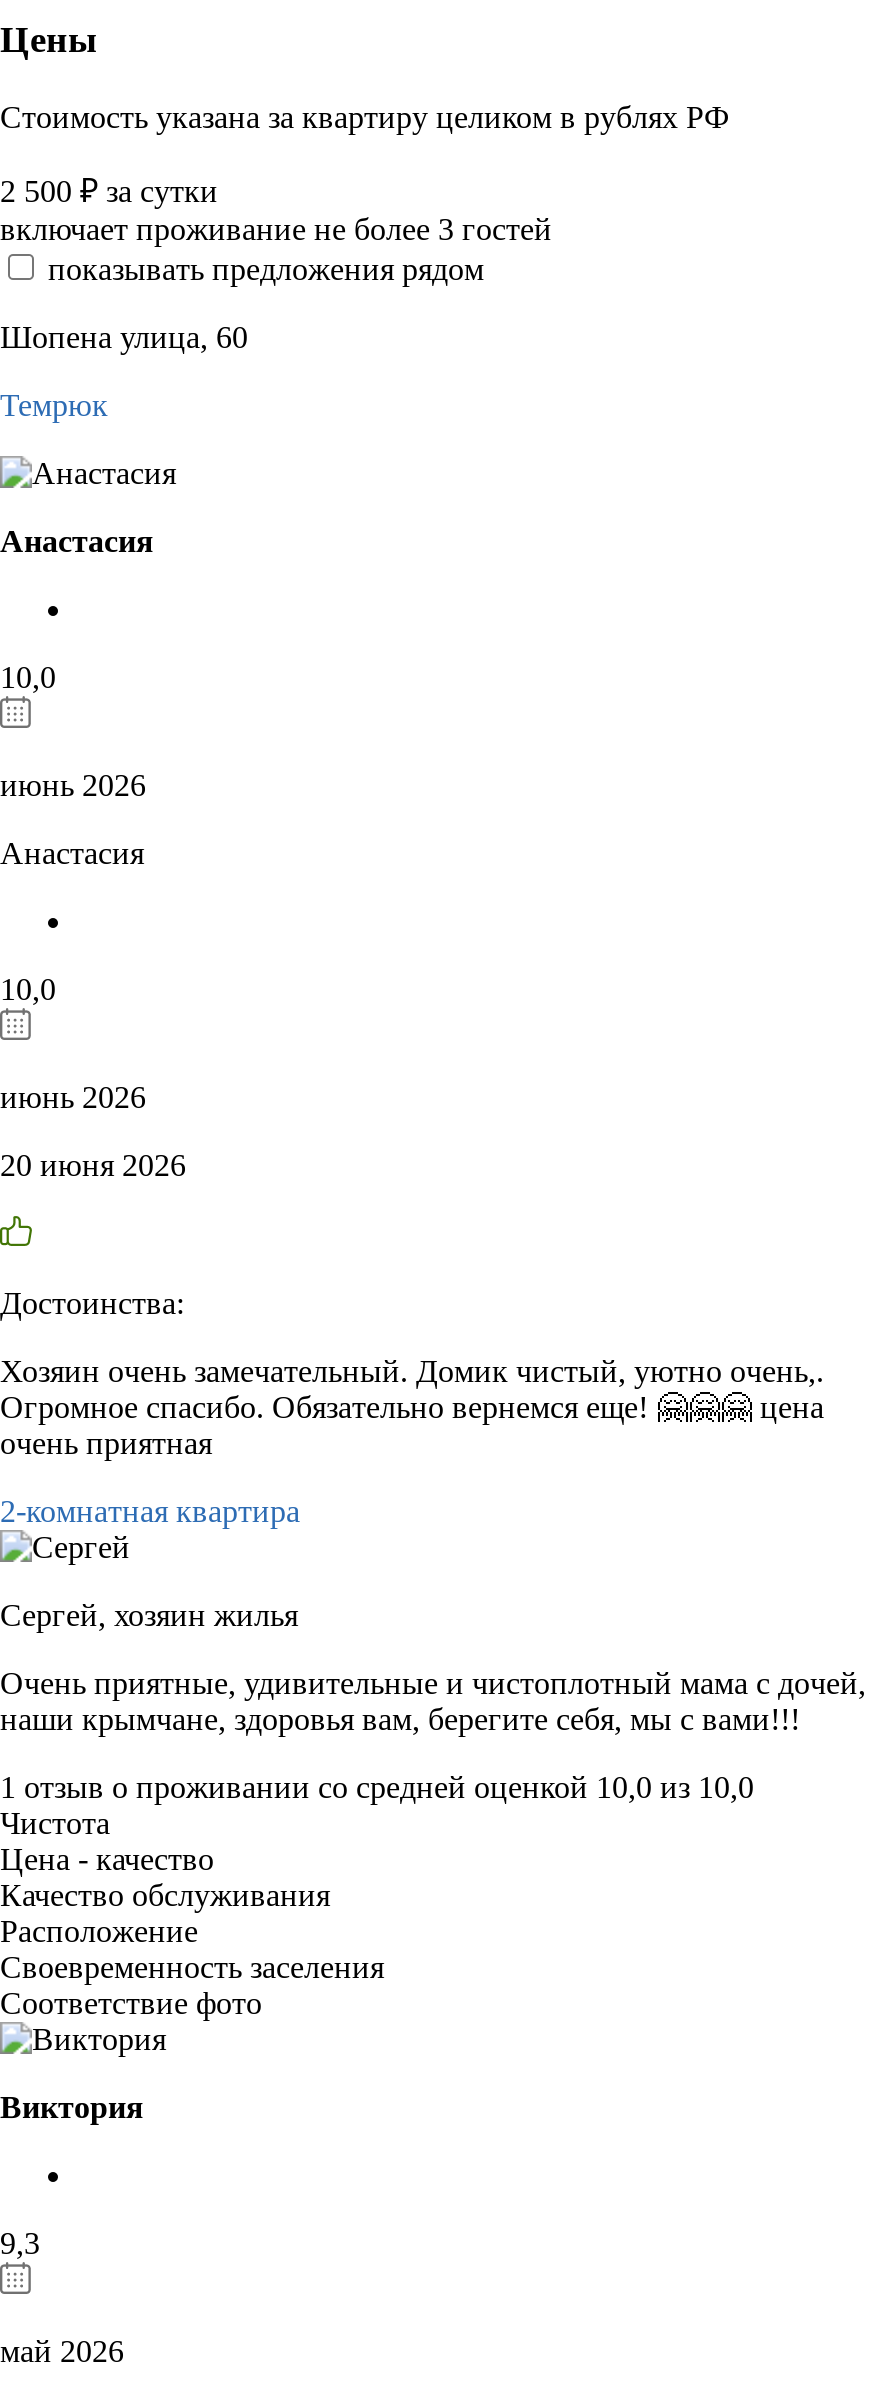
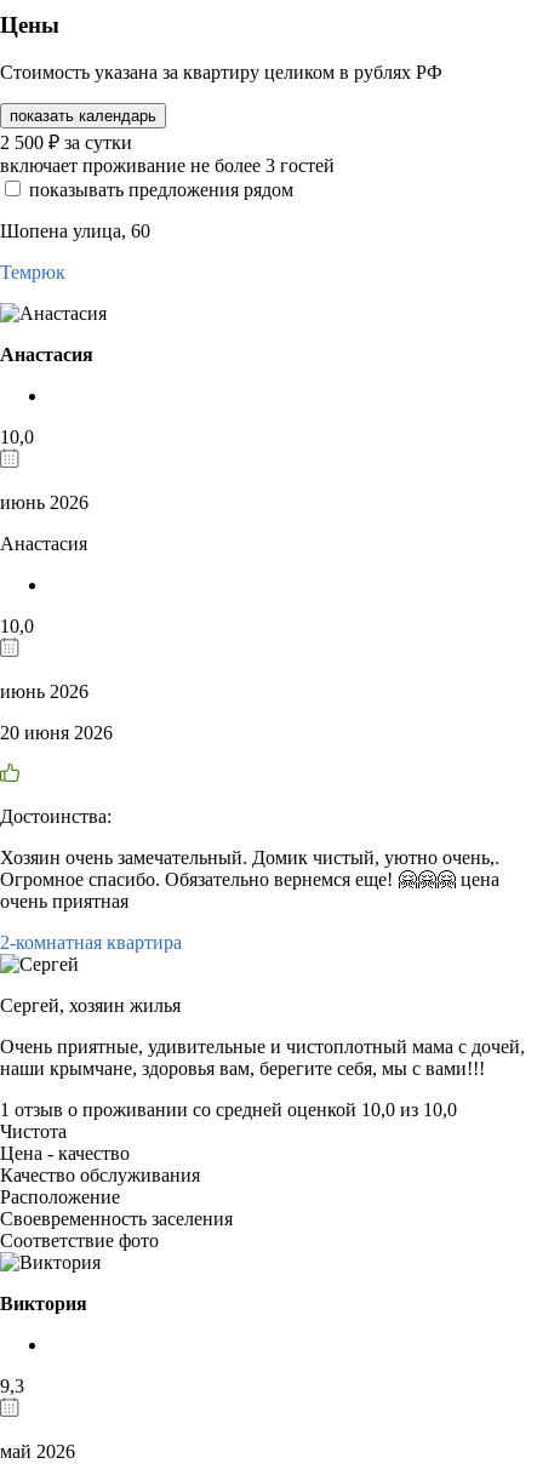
none -> [10,106,156,124] показать календарь

